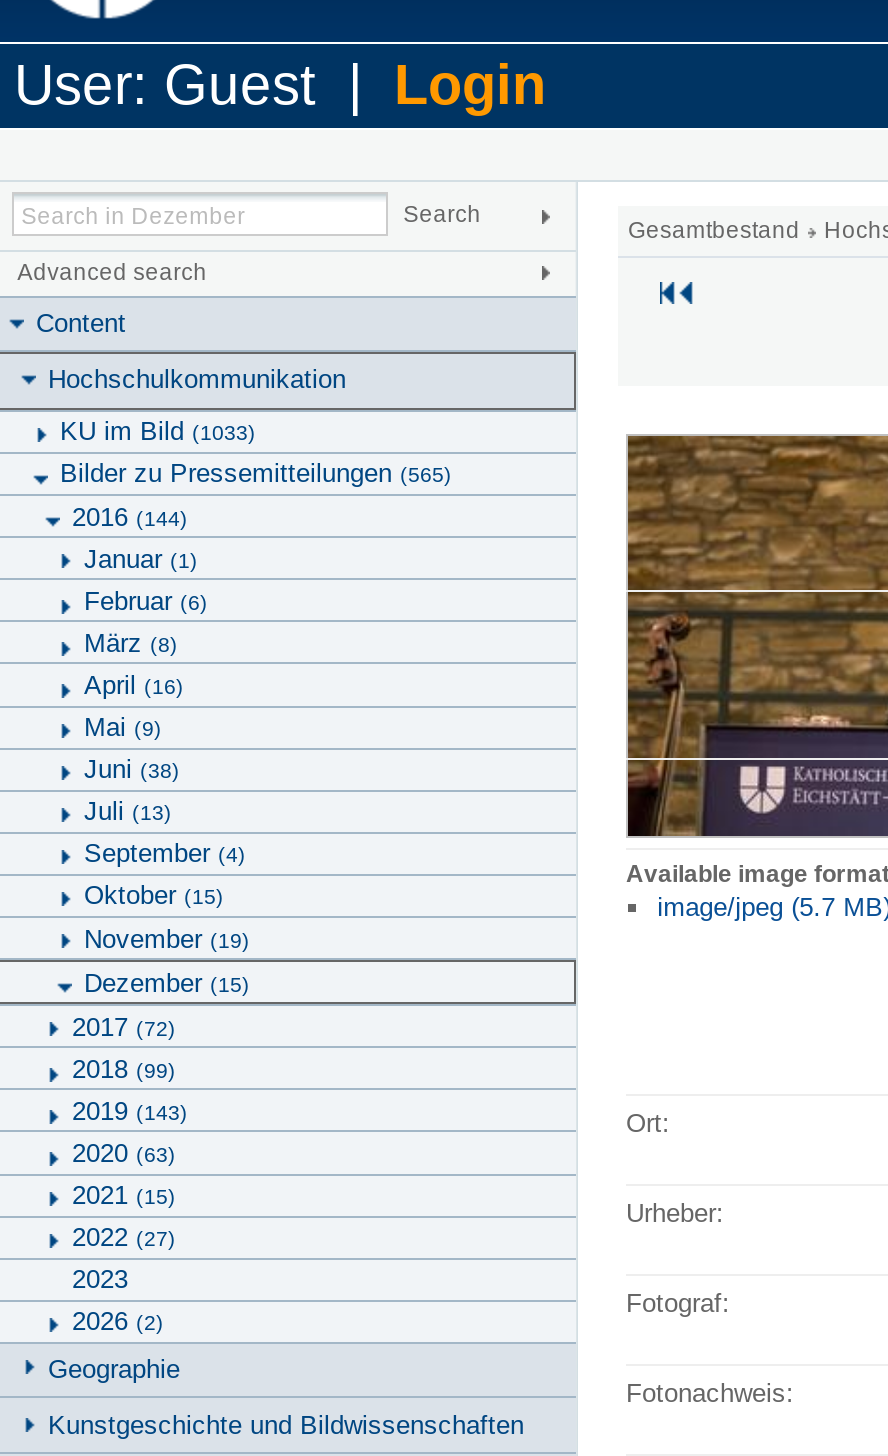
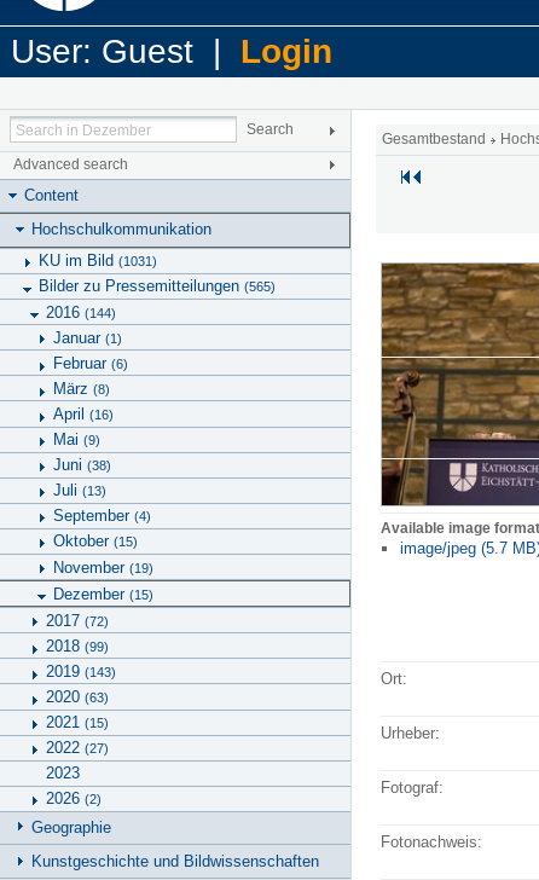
[60,417,256,447] KU im Bild (1033) -> [39,252,157,270] KU im Bild (1031)

